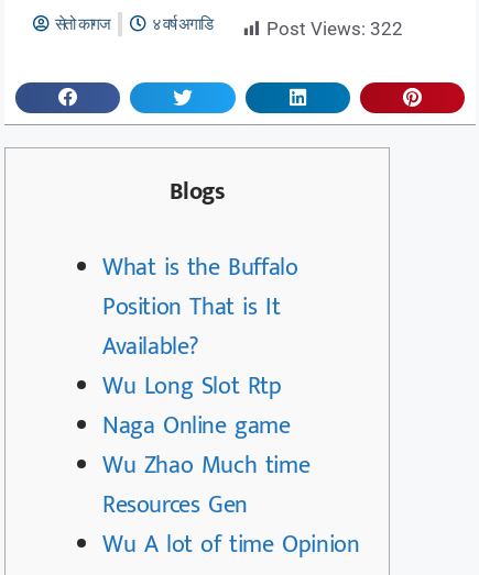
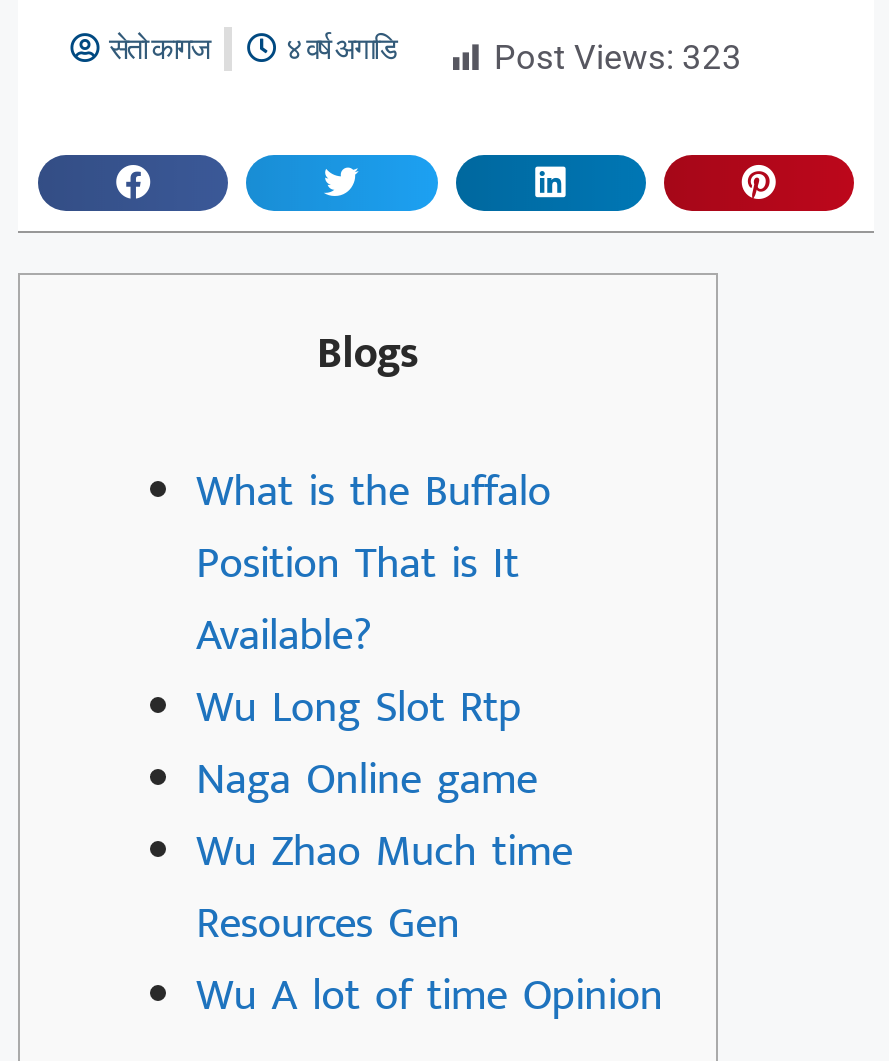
[266,18,403,40] Post Views: 322 -> [494,38,742,78] Post Views: 323

